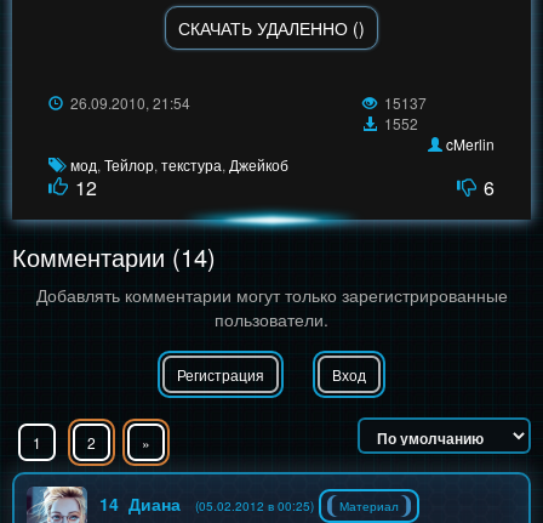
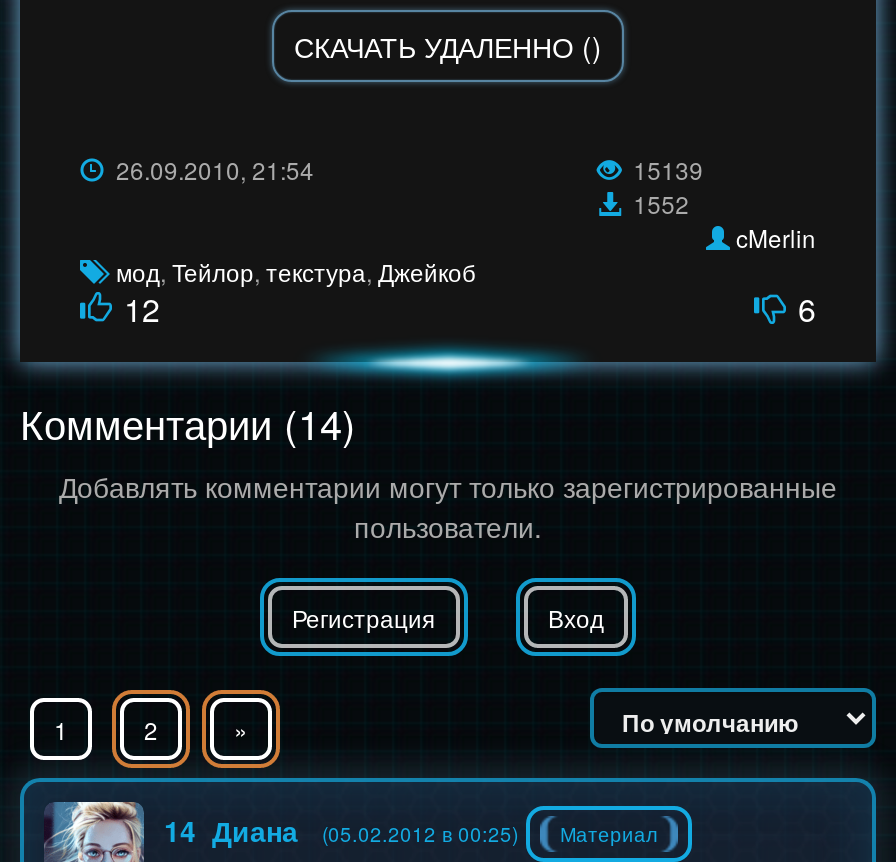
[380,92,426,113] 15137 -> [627,152,703,186] 15139

